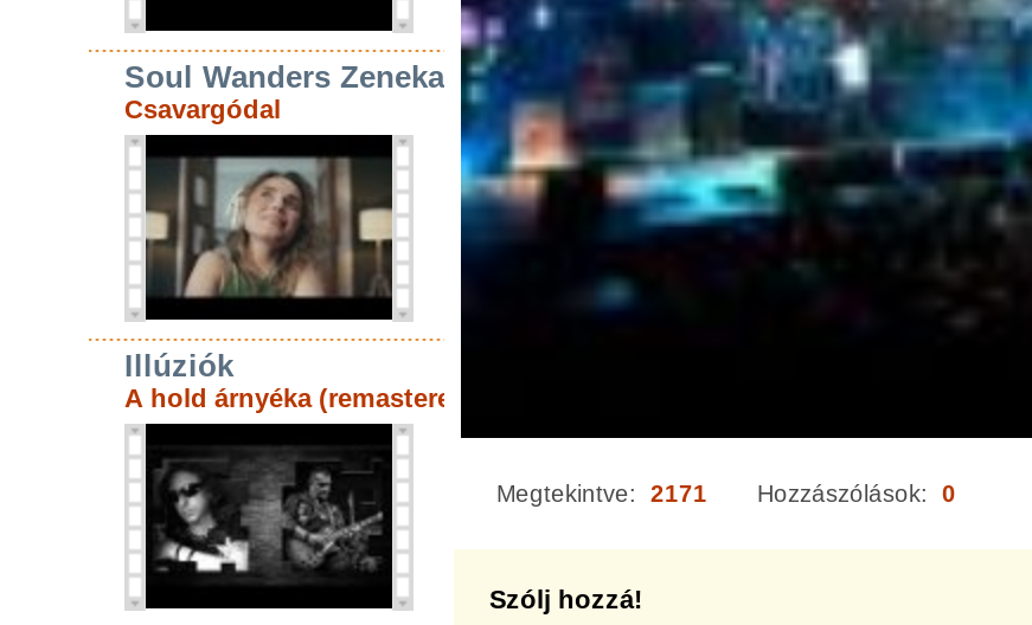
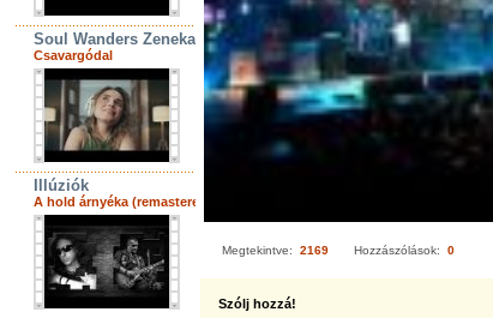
[496,481,956,507] Megtekintve: 2171 Hozzászólások: 0 -> [222,244,455,257] Megtekintve: 2169 Hozzászólások: 0

